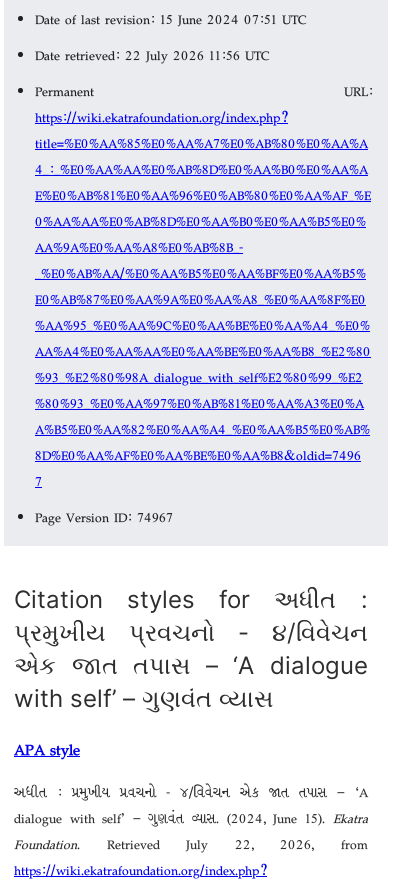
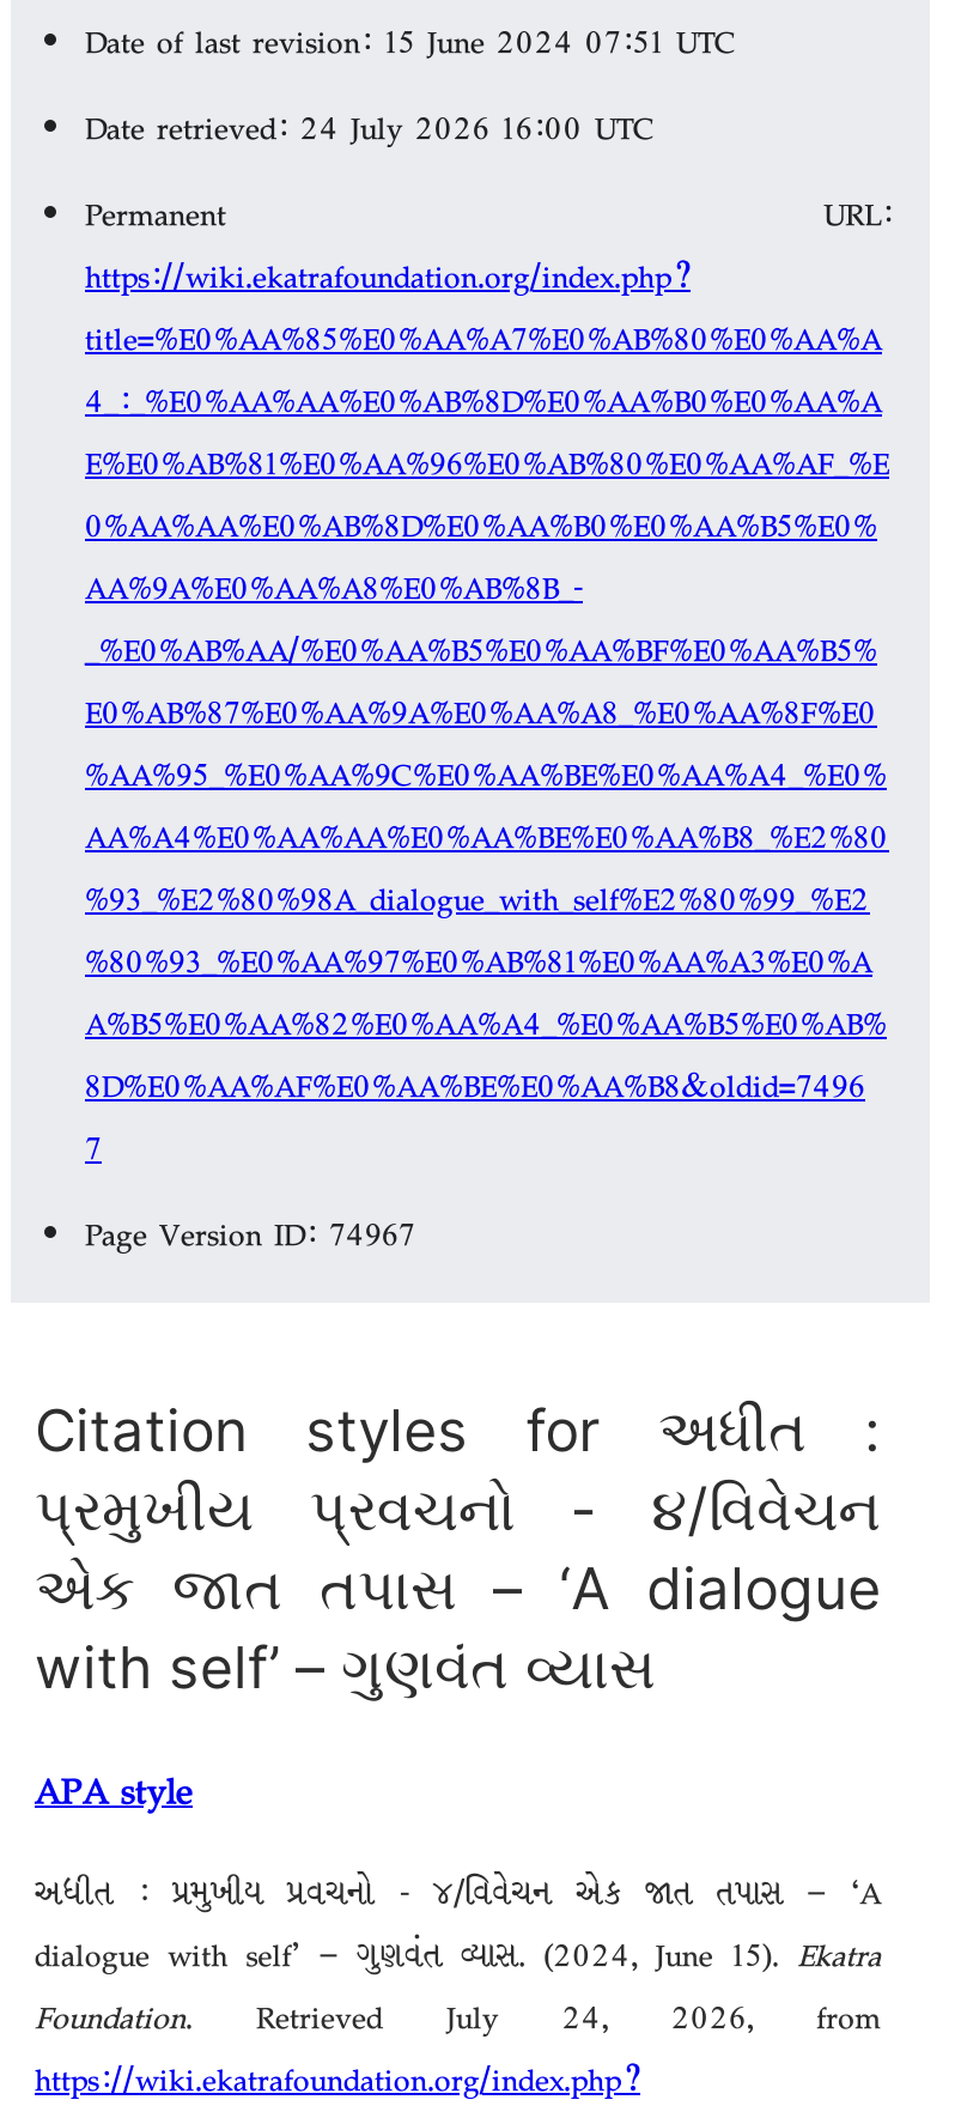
[35,45,270,66] Date retrieved: 22 July 2026 11:56 UTC -> [85,103,655,153] Date retrieved: 24 July 2026 16:00 UTC
[14,834,368,855] Foundation. Retrieved July 22, 2026, from -> [35,1993,881,2043] Foundation. Retrieved July 24, 2026, from

